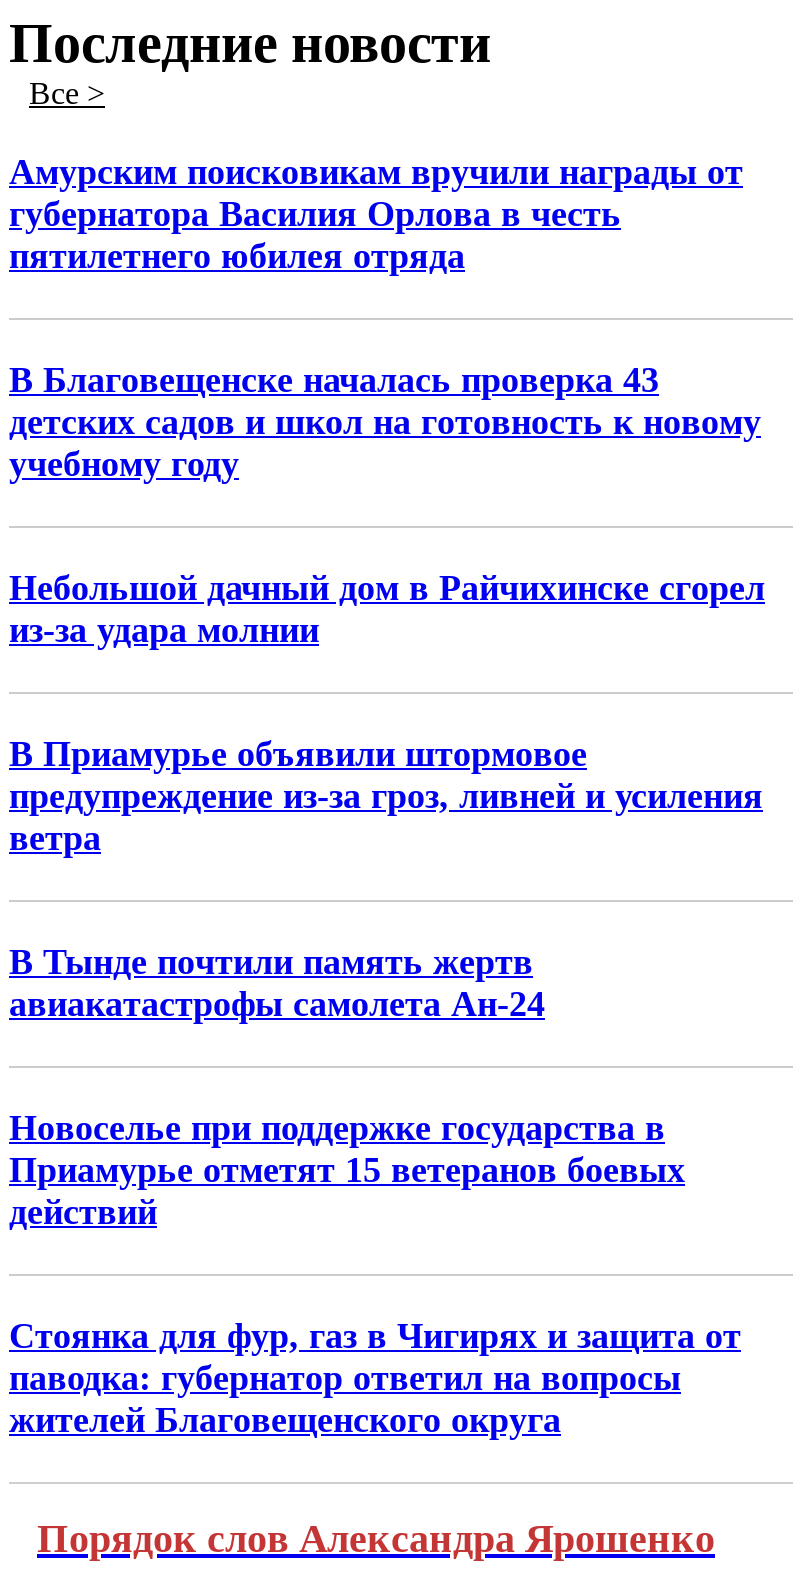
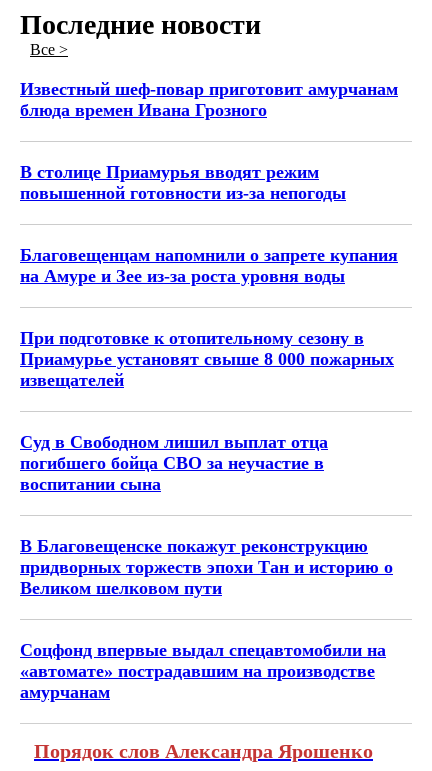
[9,153,743,277] Амурским поисковикам вручили награды от | губернатора Василия Орлова в честь | пятилетнего юбилея отряда -> [20,79,398,120] Известный шеф-повар приготовит амурчанам | блюда времен Ивана Грозного
[9,361,761,485] В Благовещенске началась проверка 43 | детских садов и школ на готовность к новому | учебному году -> [20,162,346,203] В столице Приамурья вводят режим | повышенной готовности из-за непогоды
[9,569,765,651] Небольшой дачный дом в Райчихинске сгорел | из-за удара молнии -> [20,245,398,286] Благовещенцам напомнили о запрете купания | на Амуре и Зее из-за роста уровня воды
[9,735,763,859] В Приамурье объявили штормовое | предупреждение из-за гроз, ливней и усиления | ветра -> [20,328,394,390] При подготовке к отопительному сезону в | Приамурье установят свыше 8 000 пожарных | извещателей
[9,943,545,1025] В Тынде почтили память жертв | авиакатастрофы самолета Ан-24 -> [20,432,328,494] Суд в Свободном лишил выплат отца | погибшего бойца СВО за неучастие в | воспитании сына
[9,1109,685,1233] Новоселье при поддержке государства в | Приамурье отметят 15 ветеранов боевых | действий -> [20,536,393,598] В Благовещенске покажут реконструкцию | придворных торжеств эпохи Тан и историю о | Великом шелковом пути
[9,1317,741,1441] Стоянка для фур, газ в Чигирях и защита от | паводка: губернатор ответил на вопросы | жителей Благовещенского округа -> [20,640,386,702] Соцфонд впервые выдал спецавтомобили на | «автомате» пострадавшим на производстве | амурчанам

